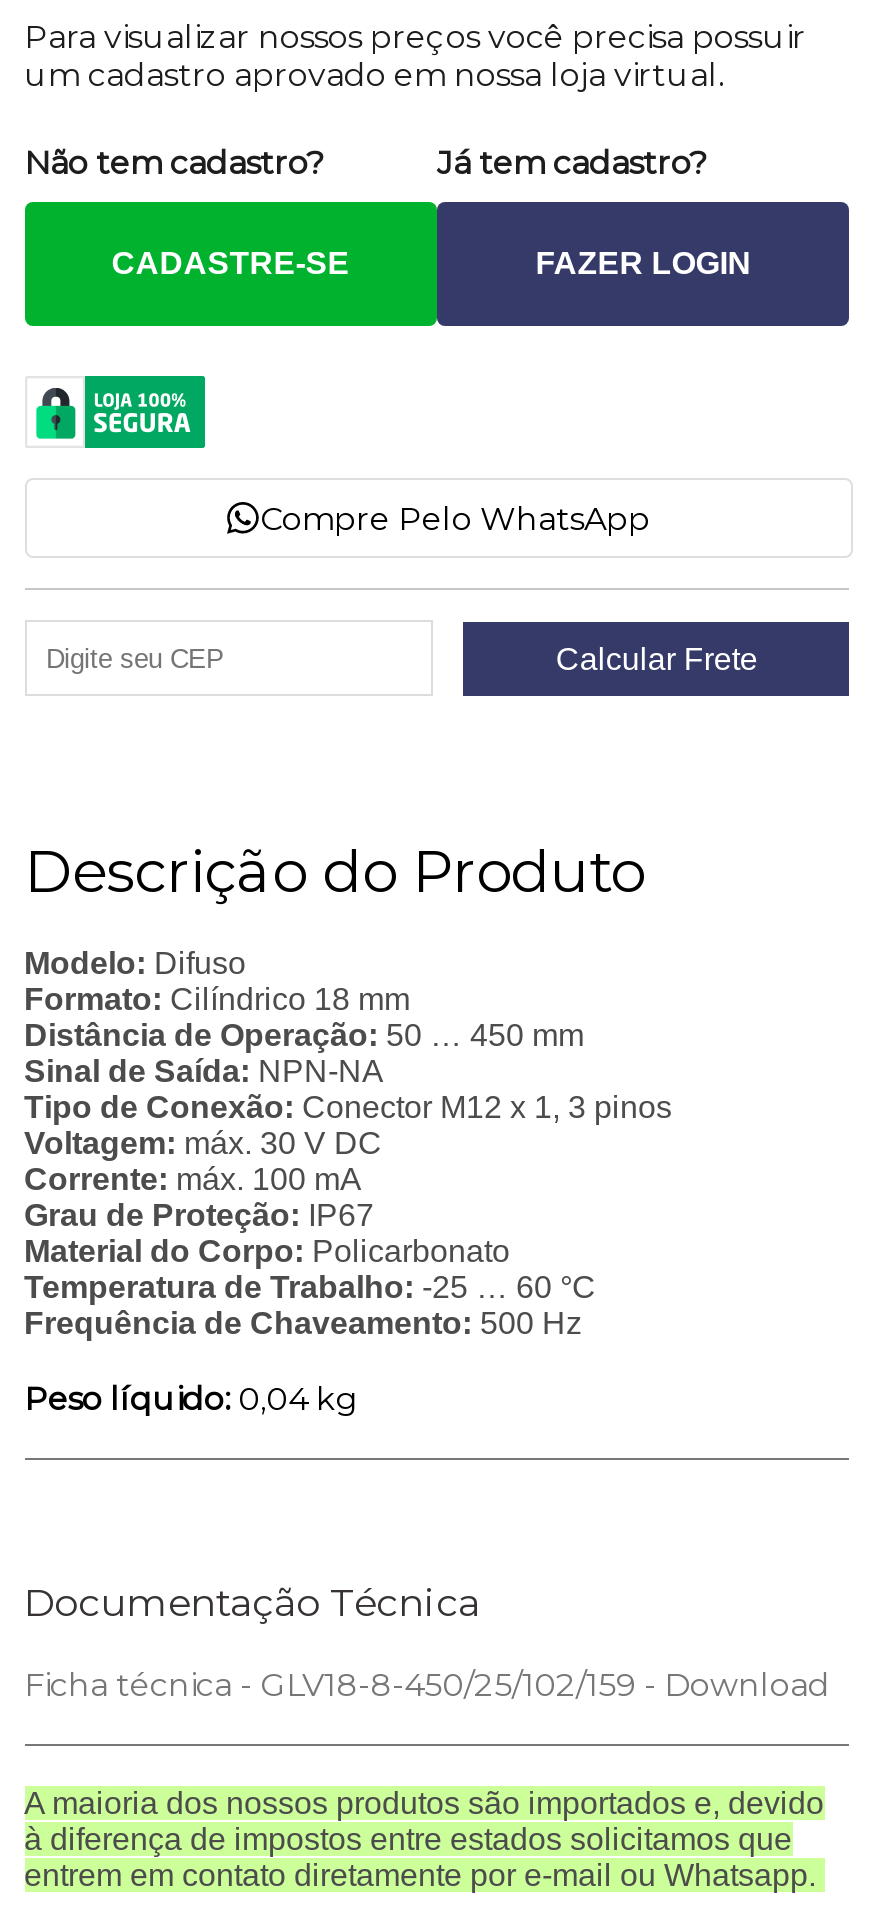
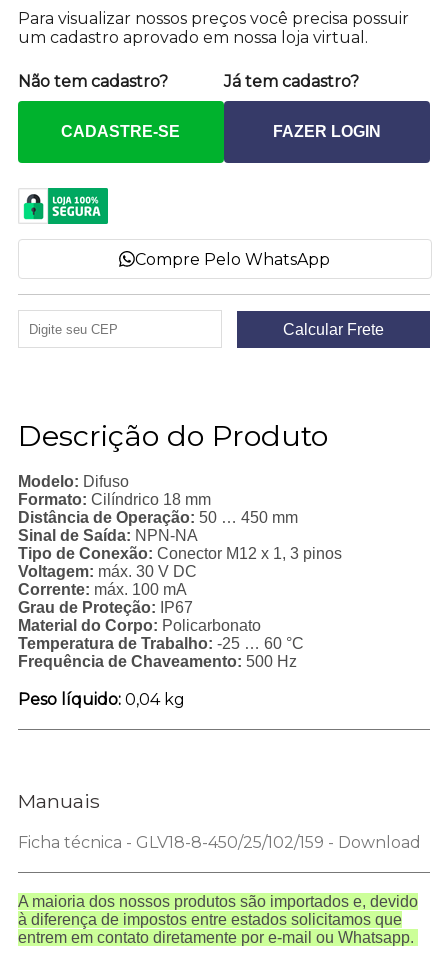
[24,1578,480,1626] Documentação Técnica -> [17,789,99,813] Manuais

